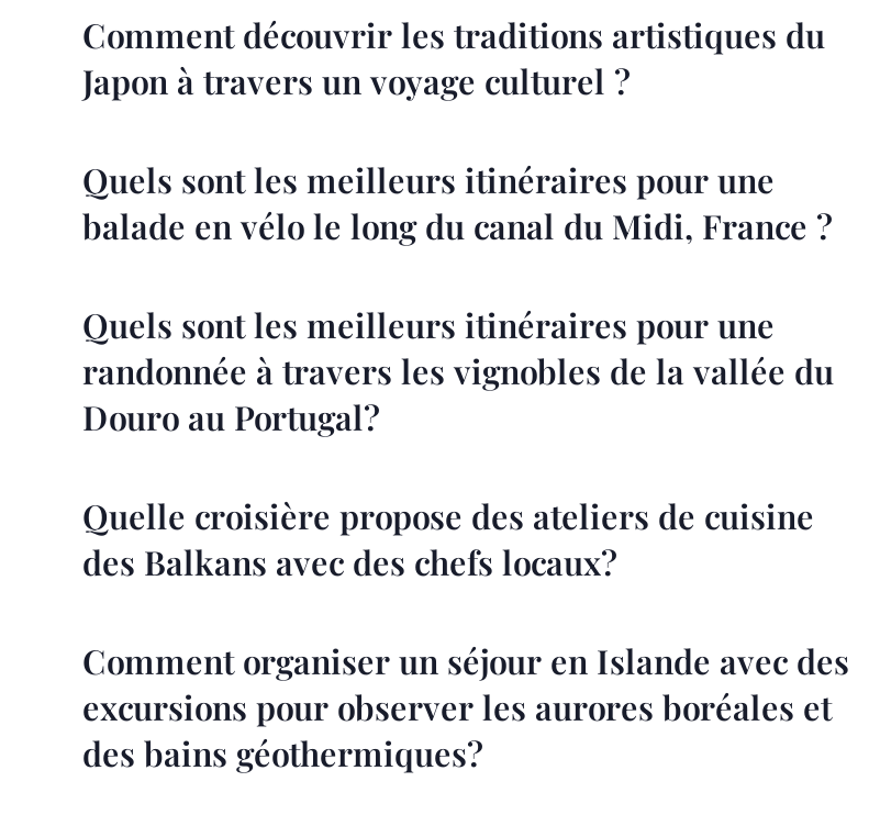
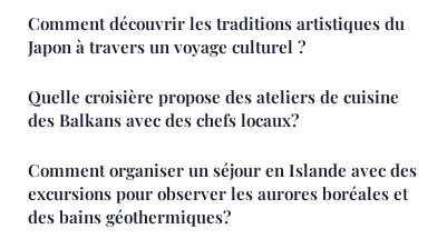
[82,157,834,438] Quels sont les meilleurs itinéraires pour une | balade en vélo le long du canal du Midi, France ? | Quels sont les meilleurs itinéraires pour une | randonnée à travers les vignobles de la vallée du | Douro au Portugal? -> none

